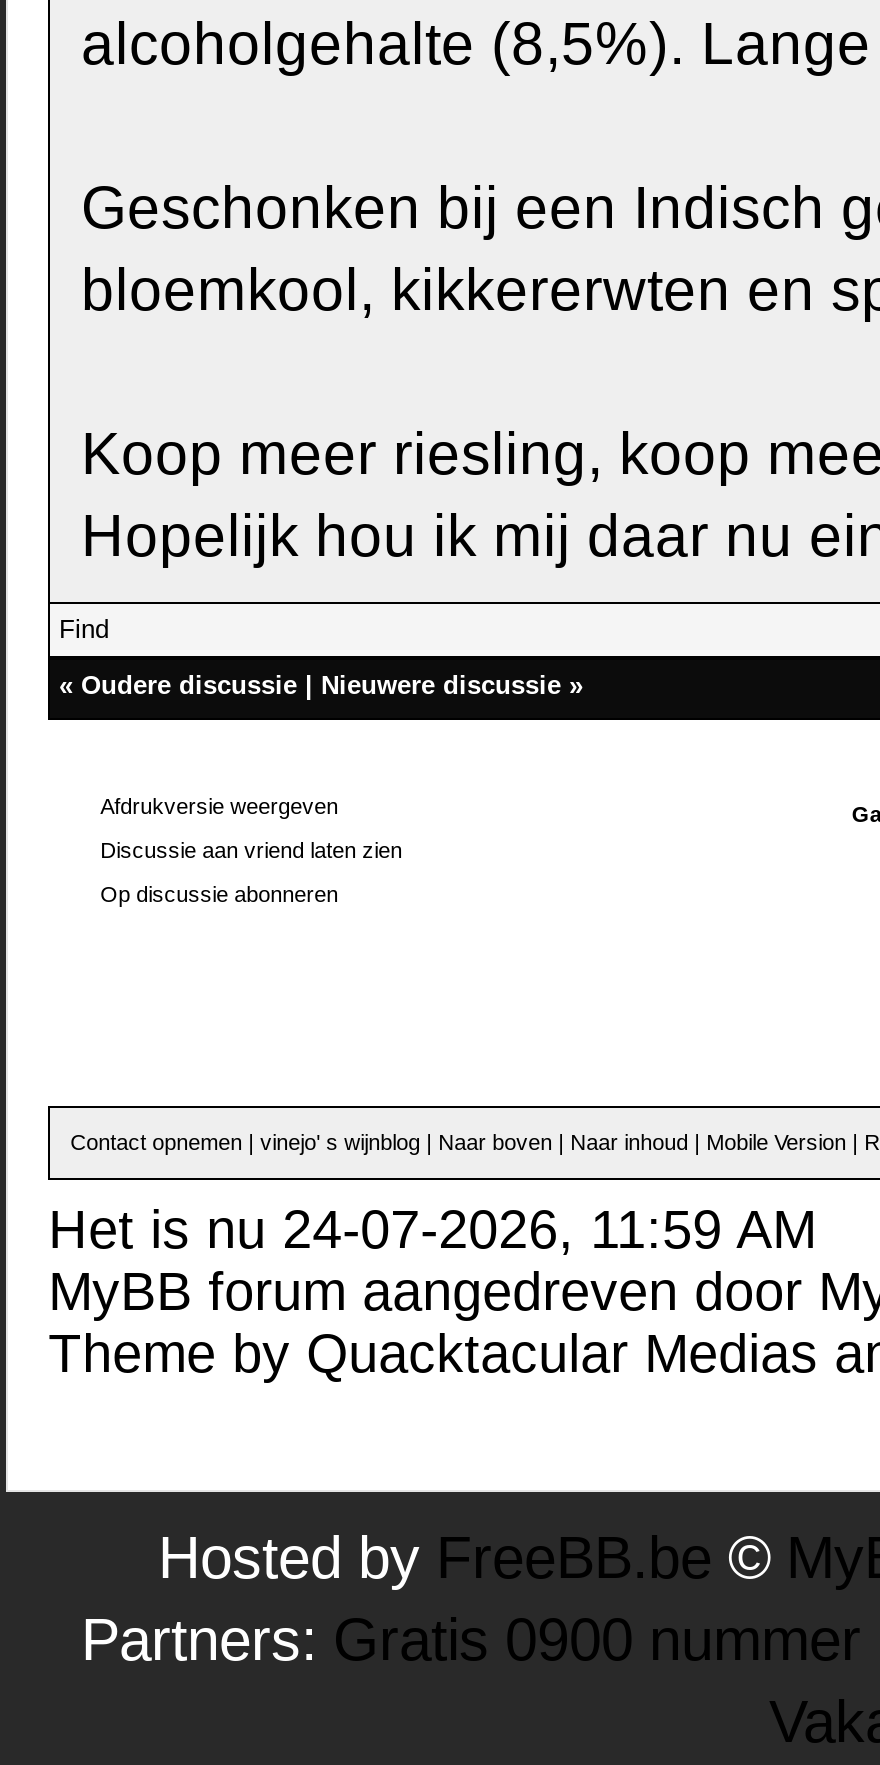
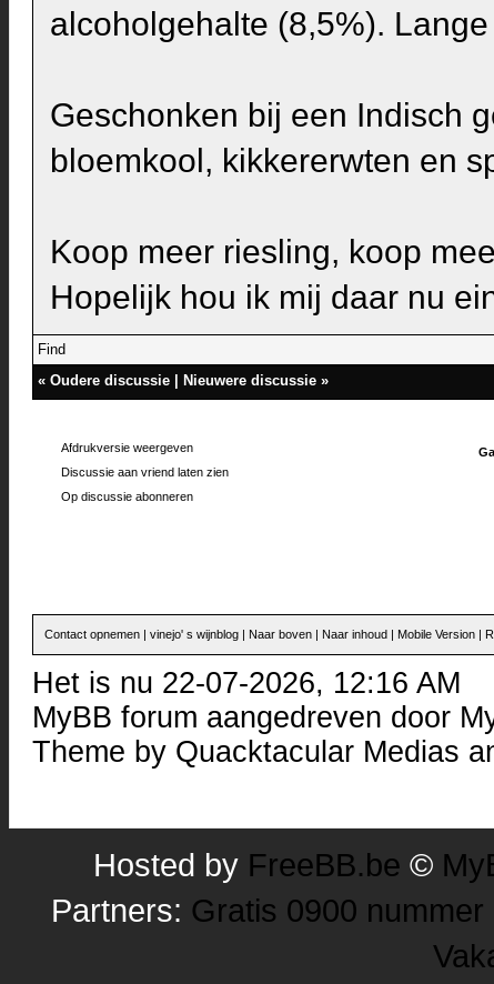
[48,1200,816,1260] Het is nu 24-07-2026, 11:59 AM -> [32,667,461,700] Het is nu 22-07-2026, 12:16 AM

